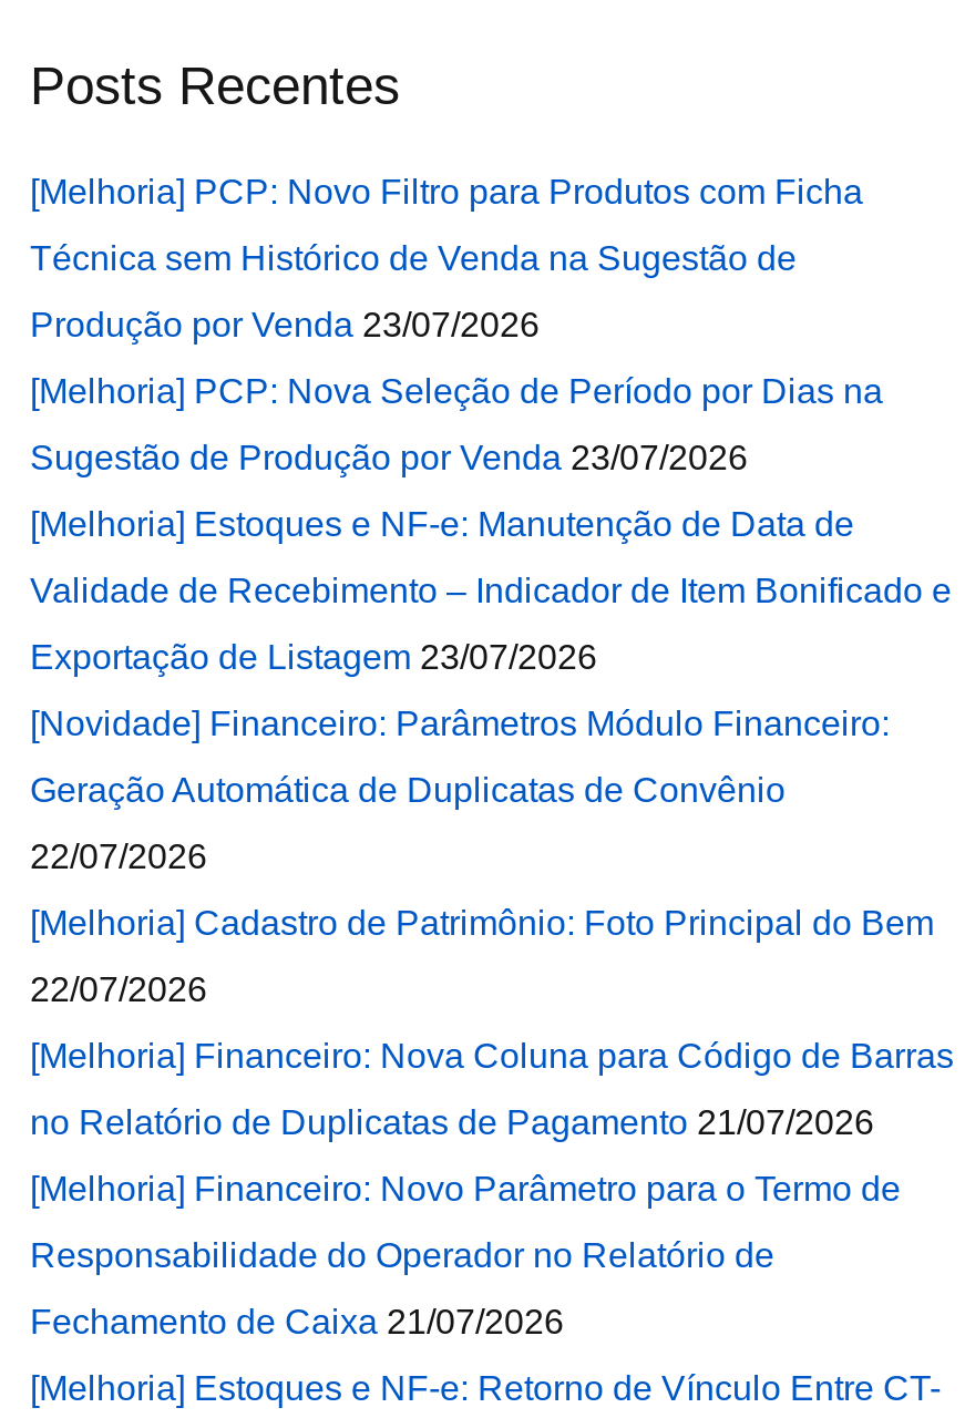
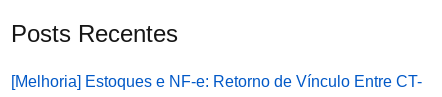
[30,174,954,1342] [Melhoria] PCP: Novo Filtro para Produtos com Ficha | Técnica sem Histórico de Venda na Sugestão de | Produção por Venda 23/07/2026 | [Melhoria] PCP: Nova Seleção de Período por Dias na | Sugestão de Produção por Venda 23/07/2026 | [Melhoria] Estoques e NF-e: Manutenção de Data de | Validade de Recebimento – Indicador de Item Bonificado e | Exportação de Listagem 23/07/2026 | [Novidade] Financeiro: Parâmetros Módulo Financeiro: | Geração Automática de Duplicatas de Convênio | 22/07/2026 | [Melhoria] Cadastro de Patrimônio: Foto Principal do Bem | 22/07/2026 | [Melhoria] Financeiro: Nova Coluna para Código de Barras | no Relatório de Duplicatas de Pagamento 21/07/2026 | [Melhoria] Financeiro: Novo Parâmetro para o Termo de | Responsabilidade do Operador no Relatório de | Fechamento de Caixa 21/07/2026 -> none

